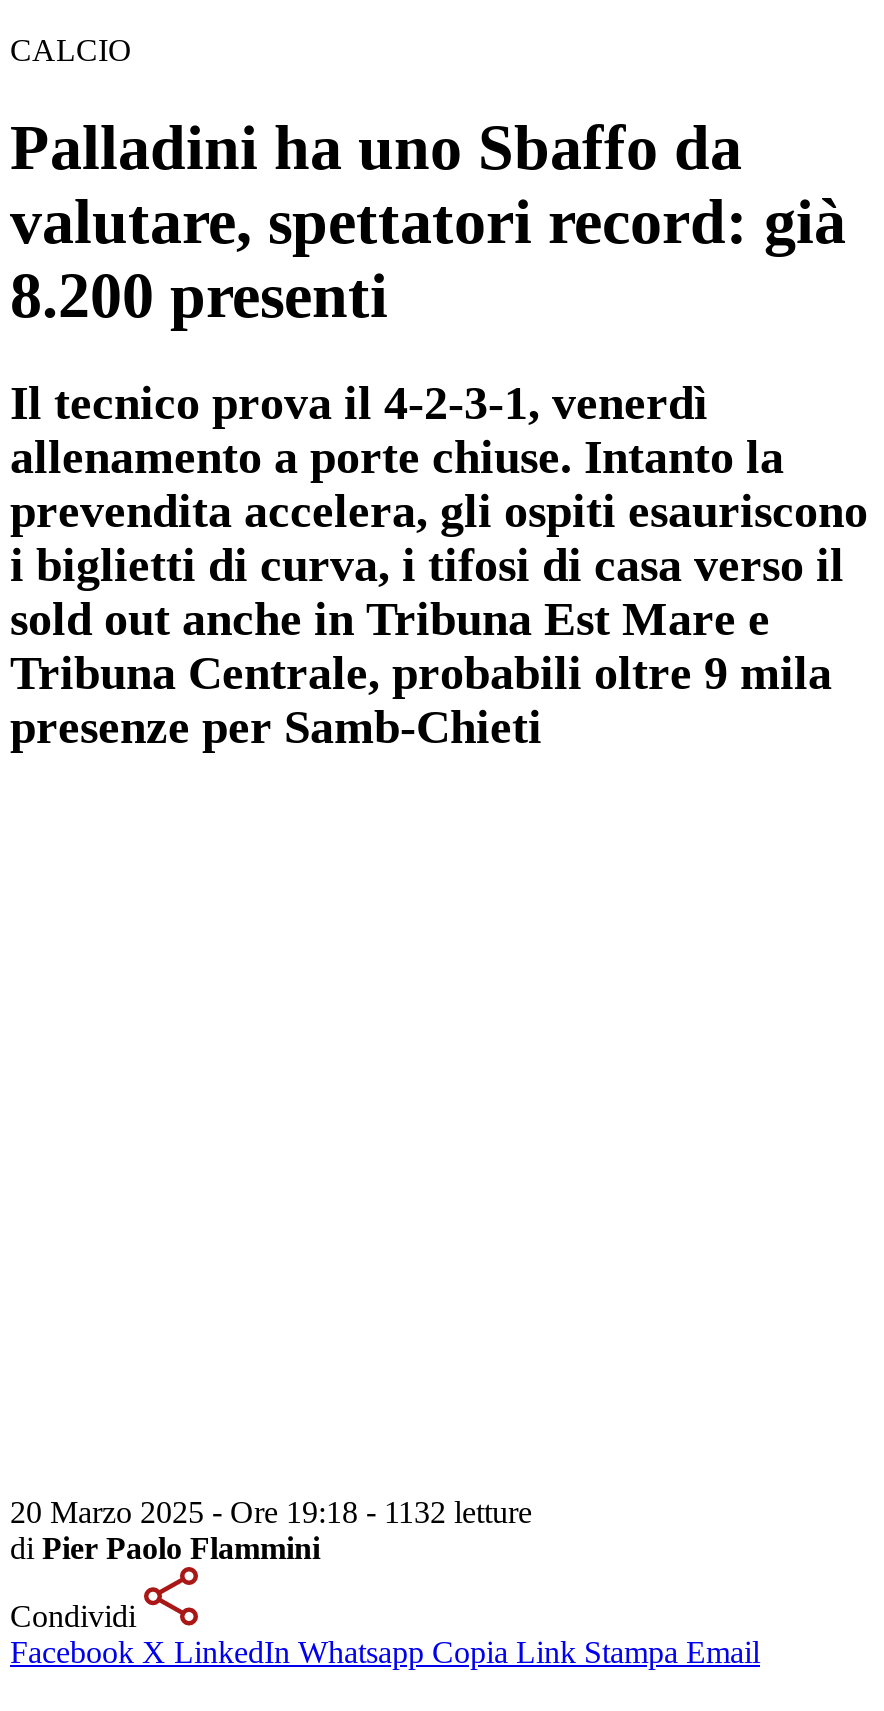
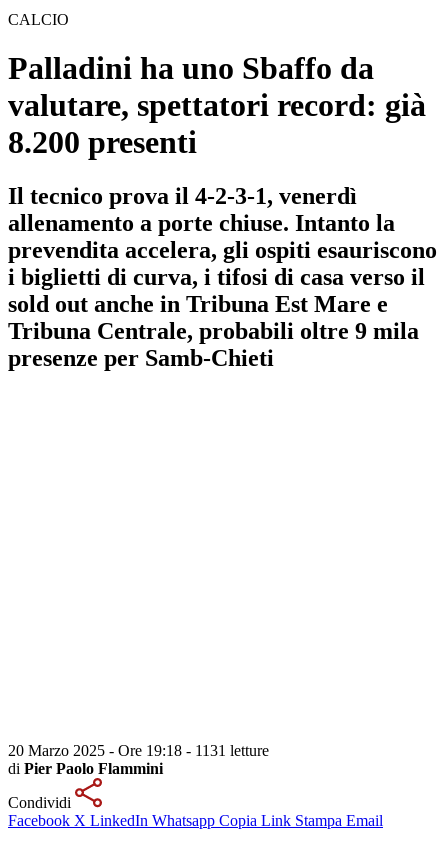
[10,1495,532,1529] 20 Marzo 2025 - Ore 19:18 - 1132 letture -> [8,742,269,759] 20 Marzo 2025 - Ore 19:18 - 1131 letture

